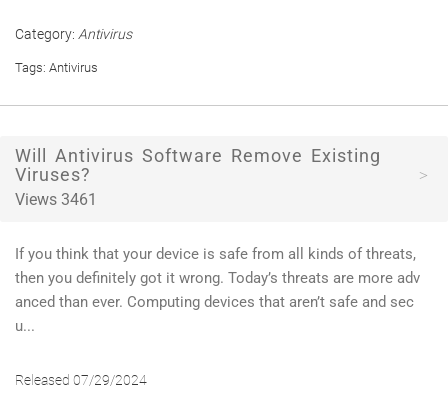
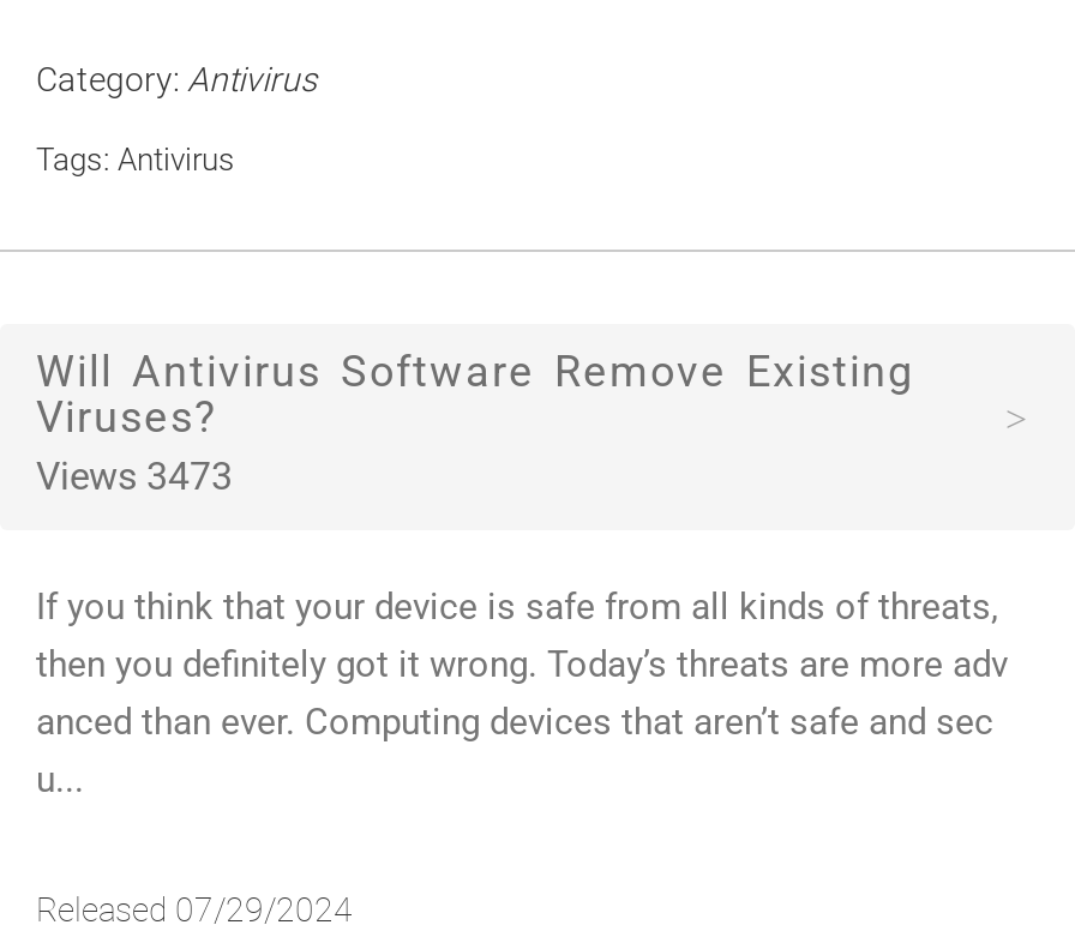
[15,190,97,209] Views 3461 -> [36,454,233,499] Views 3473

